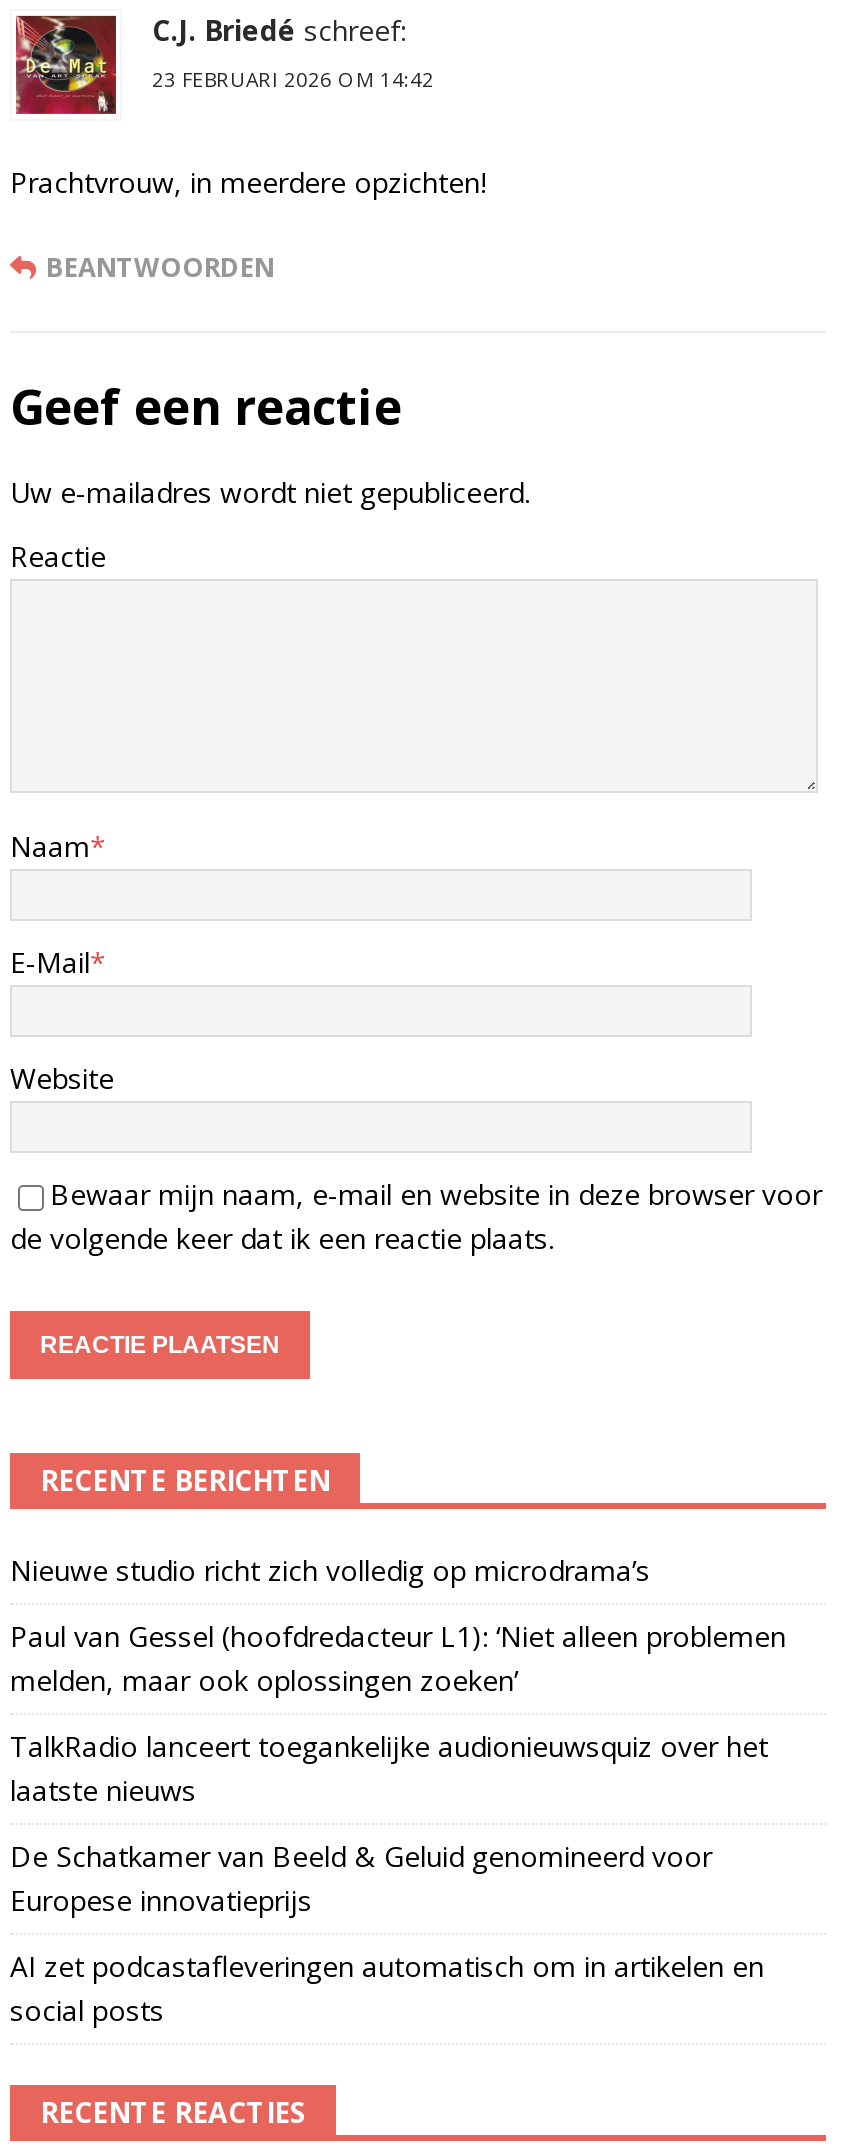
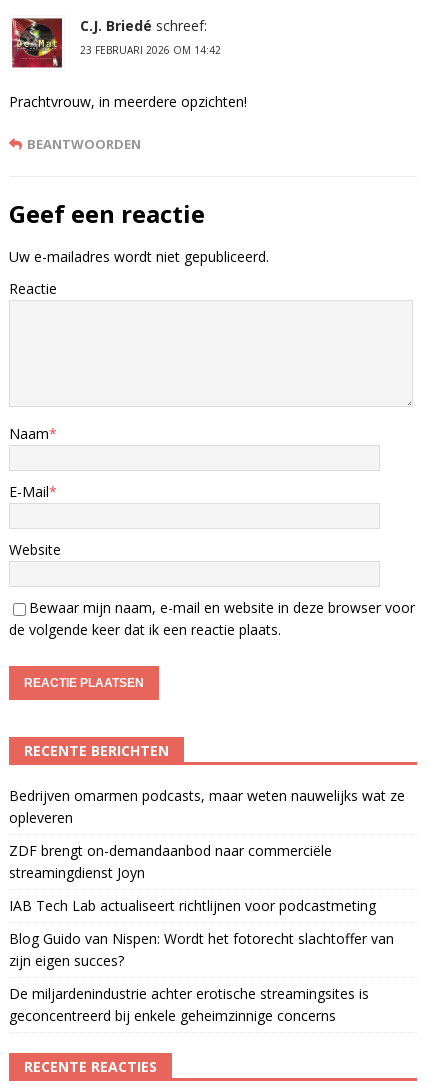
[10,1551,650,1589] Nieuwe studio richt zich volledig op microdrama’s -> [9,786,405,827] Bedrijven omarmen podcasts, maar weten nauwelijks wat ze | opleveren
[10,1617,786,1699] Paul van Gessel (hoofdredacteur L1): ‘Niet alleen problemen | melden, maar ook oplossingen zoeken’ -> [9,841,332,882] ZDF brengt on-demandaanbod naar commerciële | streamingdienst Joyn
[10,1727,768,1809] TalkRadio lanceert toegankelijke audionieuwsquiz over het | laatste nieuws -> [9,896,376,915] IAB Tech Lab actualiseert richtlijnen voor podcastmeting
[10,1837,712,1919] De Schatkamer van Beeld & Geluid genomineerd voor | Europese innovatieprijs -> [9,929,394,970] Blog Guido van Nispen: Wordt het fotorecht slachtoffer van | zijn eigen succes?
[10,1947,764,2029] AI zet podcastafleveringen automatisch om in artikelen en | social posts -> [9,984,369,1025] De miljardenindustrie achter erotische streamingsites is | geconcentreerd bij enkele geheimzinnige concerns

